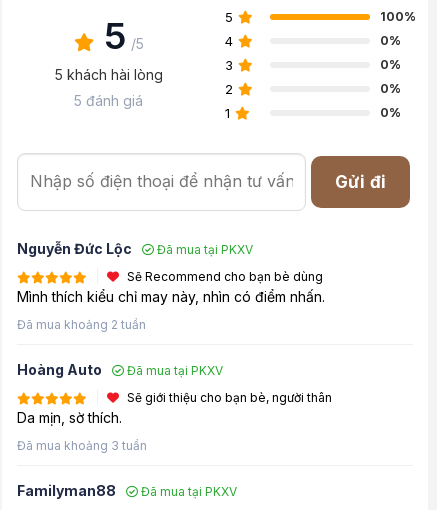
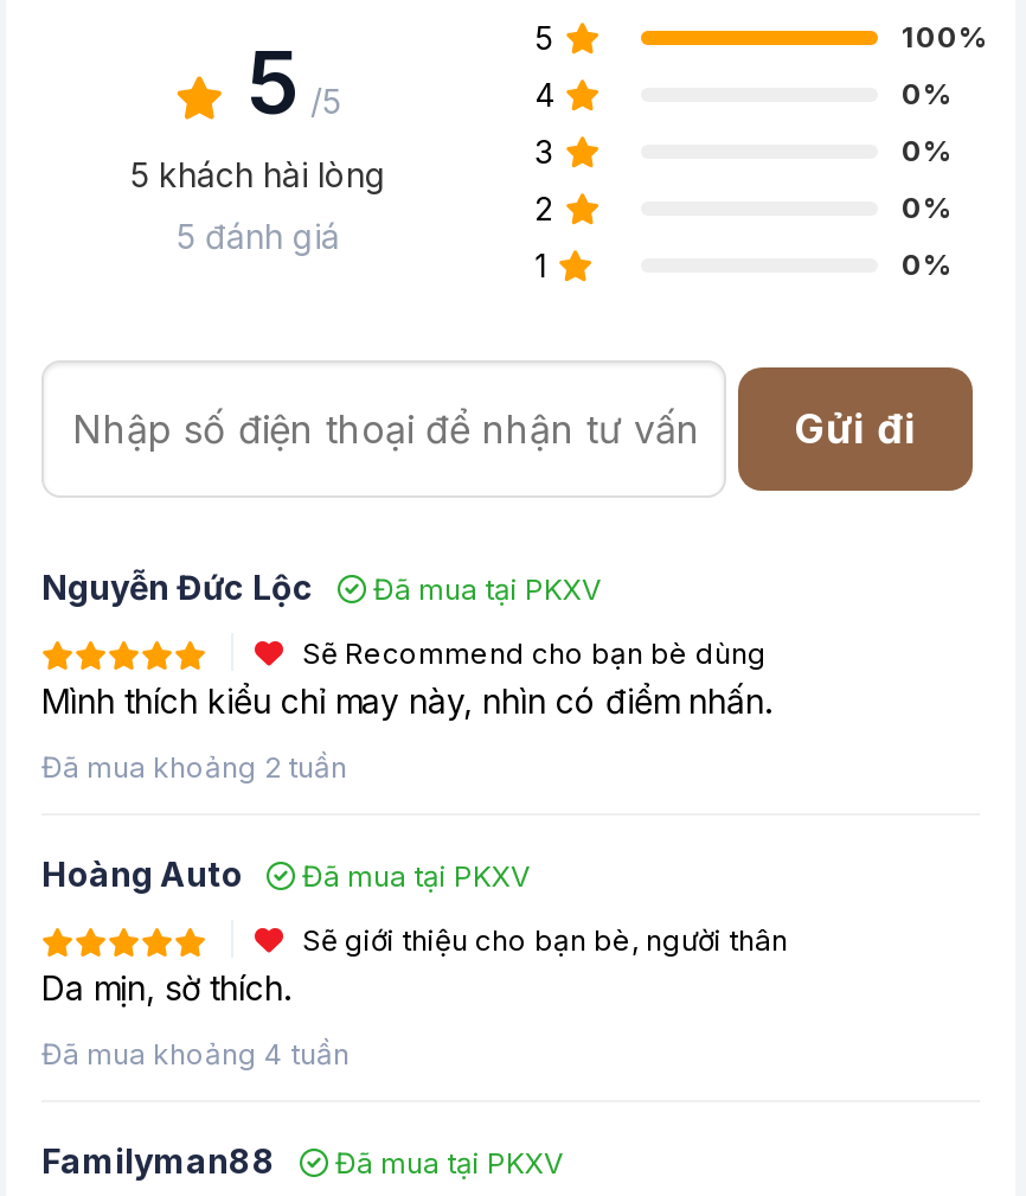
[17,438,147,453] Đã mua khoảng 3 tuần -> [41,1036,350,1071] Đã mua khoảng 4 tuần

